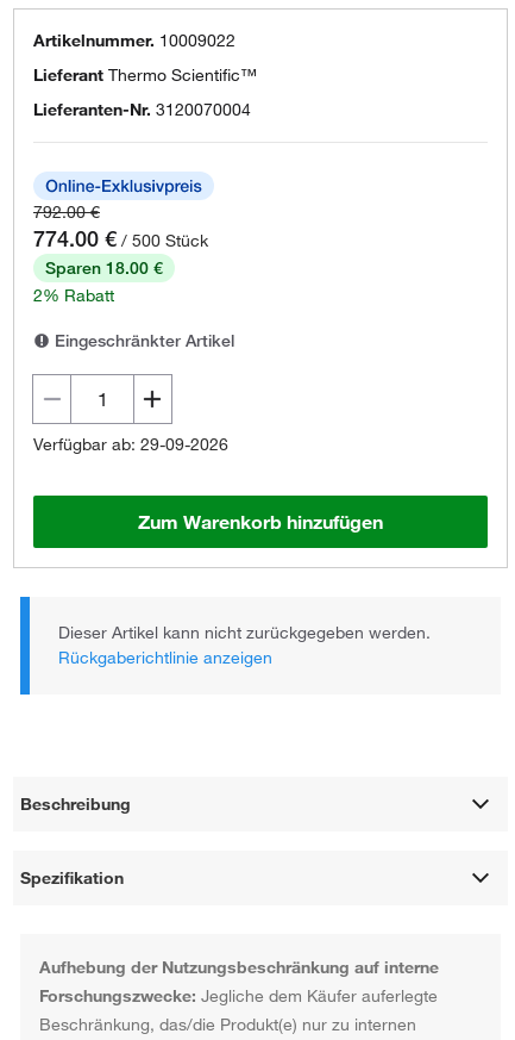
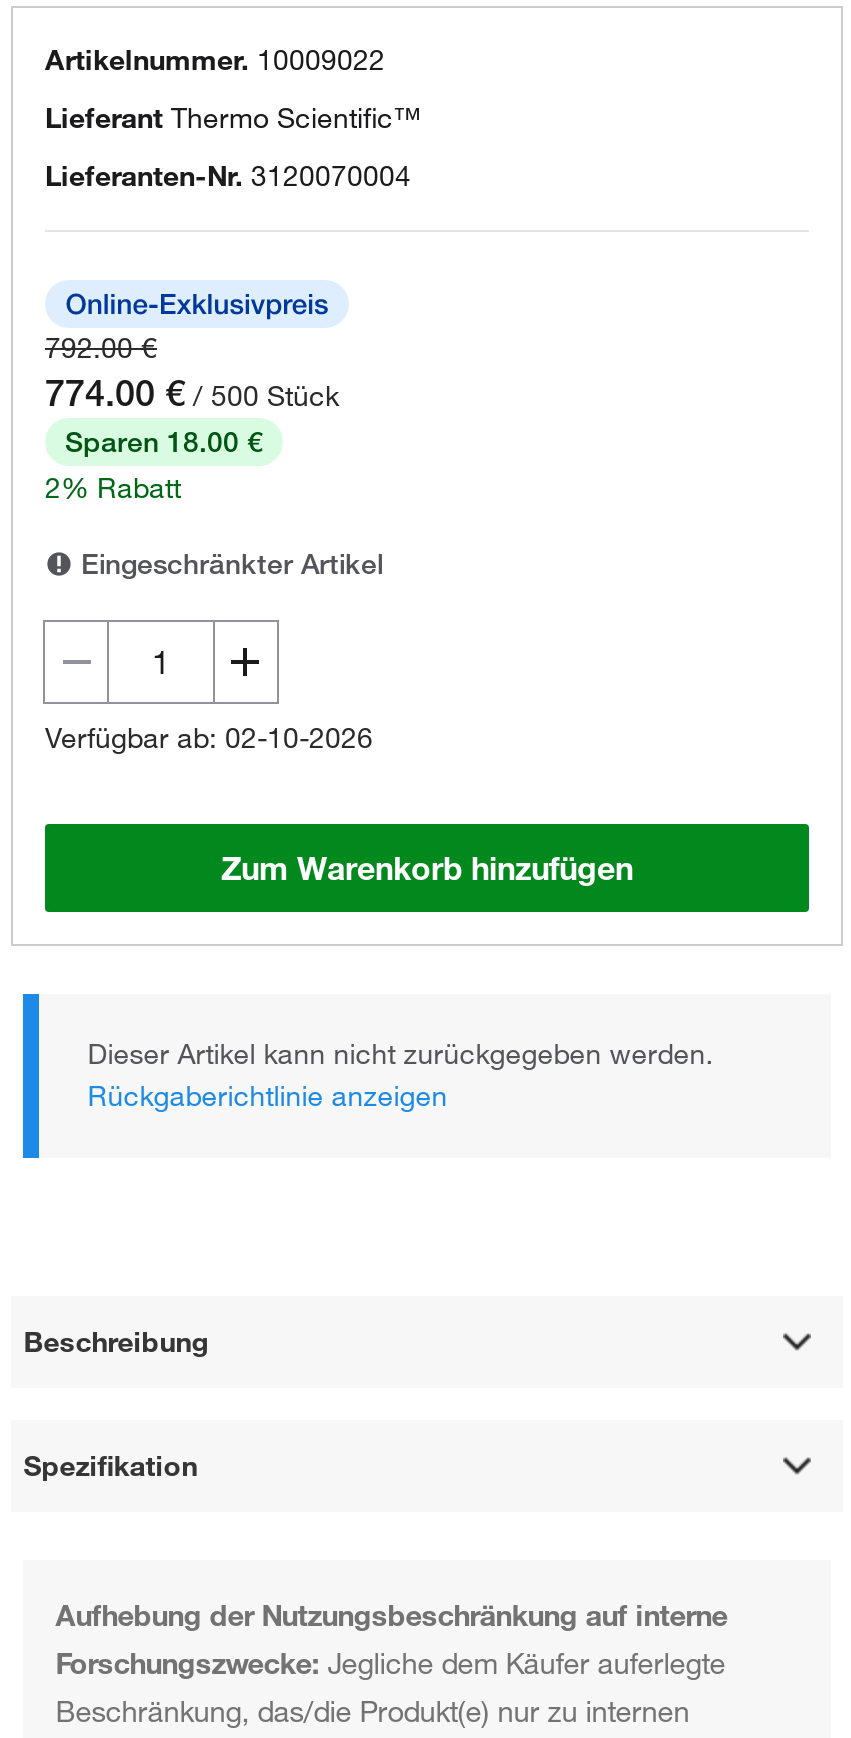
[33,434,228,455] Verfügbar ab: 29-09-2026 -> [45,720,373,756] Verfügbar ab: 02-10-2026

